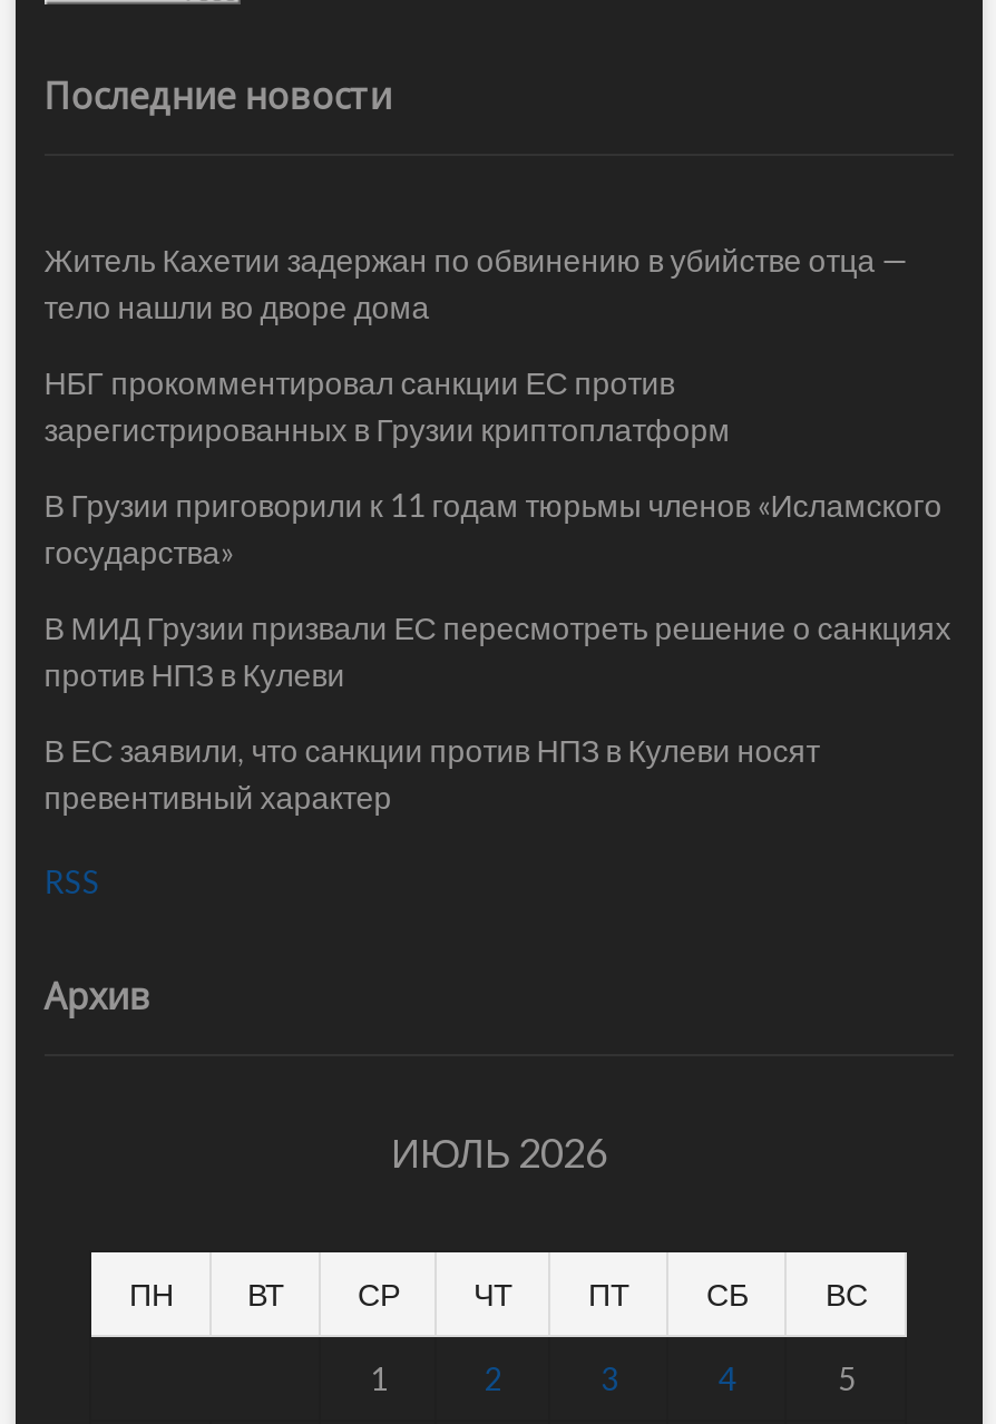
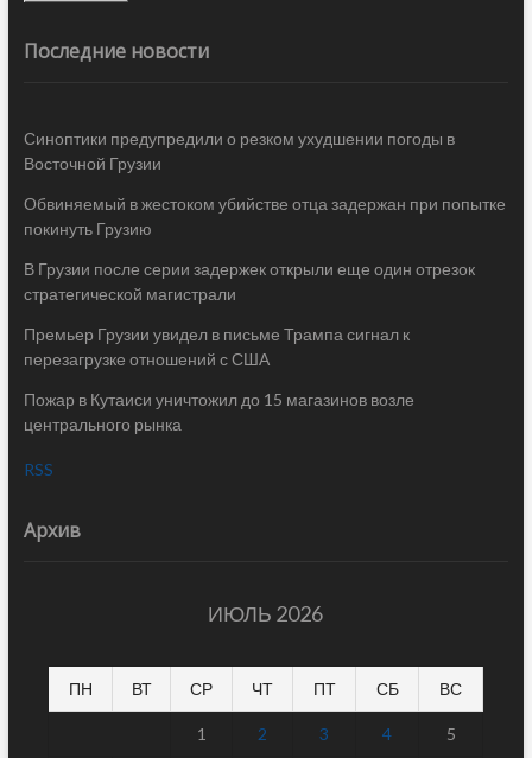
[44,240,909,325] Житель Кахетии задержан по обвинению в убийстве отца — | тело нашли во дворе дома -> [24,128,455,173] Синоптики предупредили о резком ухудшении погоды в | Восточной Грузии
[44,363,730,447] НБГ прокомментировал санкции ЕС против | зарегистрированных в Грузии криптоплатформ -> [24,193,506,238] Обвиняемый в жестоком убийстве отца задержан при попытке | покинуть Грузию
[44,485,942,570] В Грузии приговорили к 11 годам тюрьмы членов «Исламского | государства» -> [24,258,475,303] В Грузии после серии задержек открыли еще один отрезок | стратегической магистрали
[44,608,951,693] В МИД Грузии призвали ЕС пересмотреть решение о санкциях | против НПЗ в Кулеви -> [24,324,409,369] Премьер Грузии увидел в письме Трампа сигнал к | перезагрузке отношений с США
[44,730,820,815] В ЕС заявили, что санкции против НПЗ в Кулеви носят | превентивный характер -> [24,389,414,434] Пожар в Кутаиси уничтожил до 15 магазинов возле | центрального рынка

